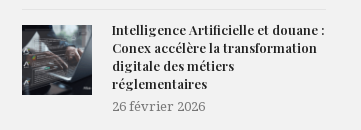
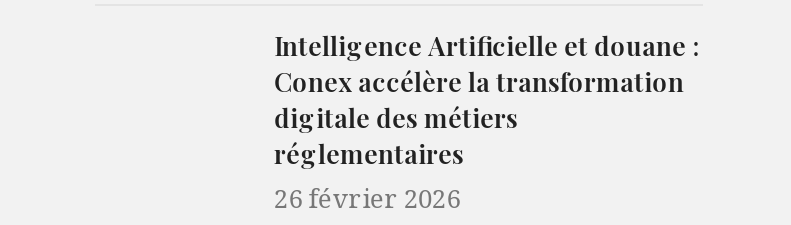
[21,24,93,96] [image] -> none

